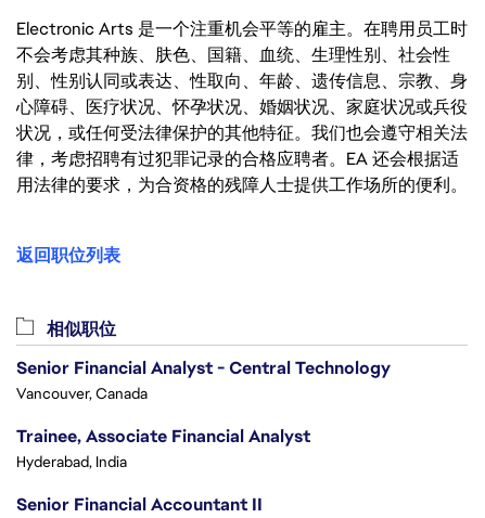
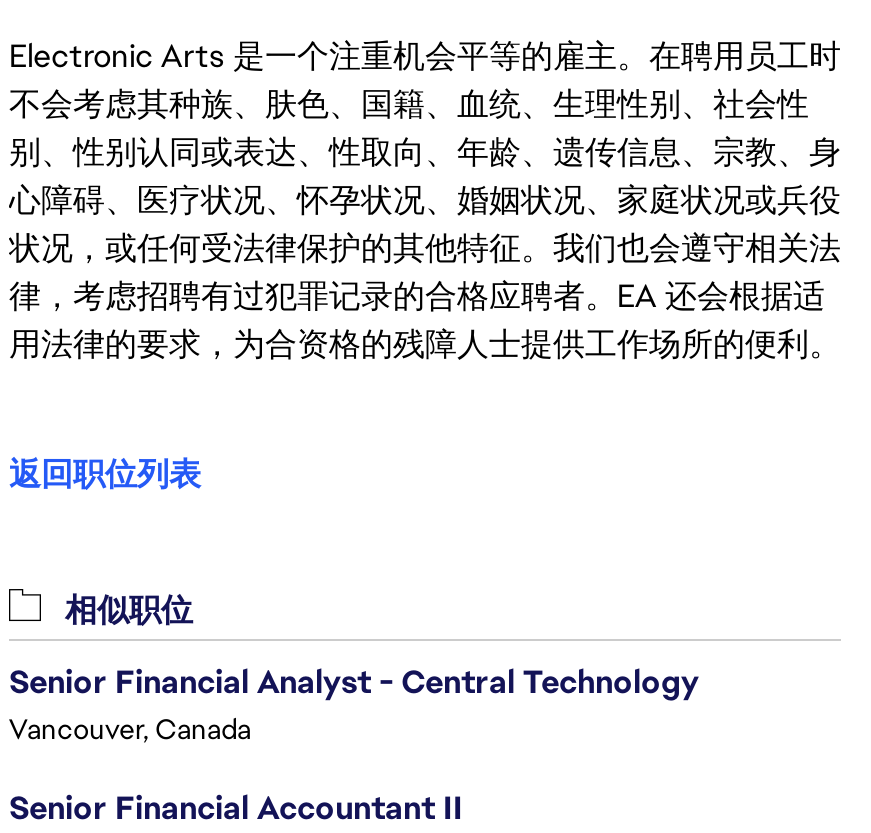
[16,425,310,471] Trainee, Associate Financial Analyst | Hyderabad, India -> none

